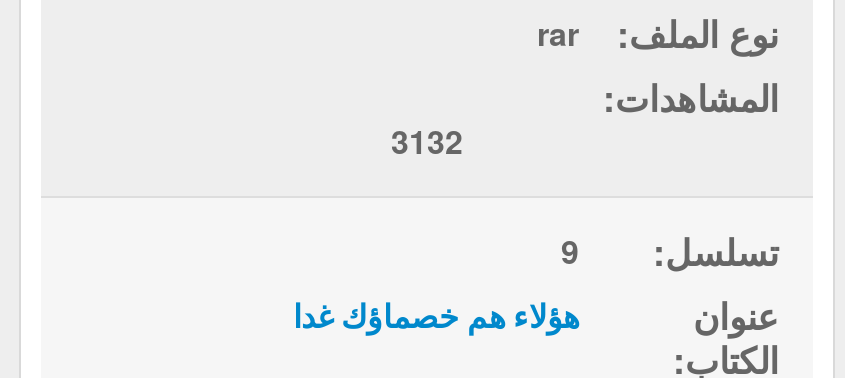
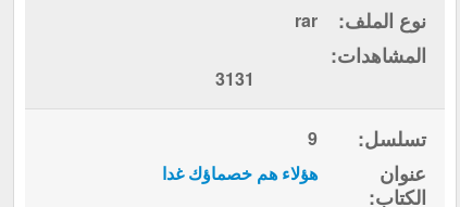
[391,118,463,164] 3132 -> [215,66,254,91] 3131

